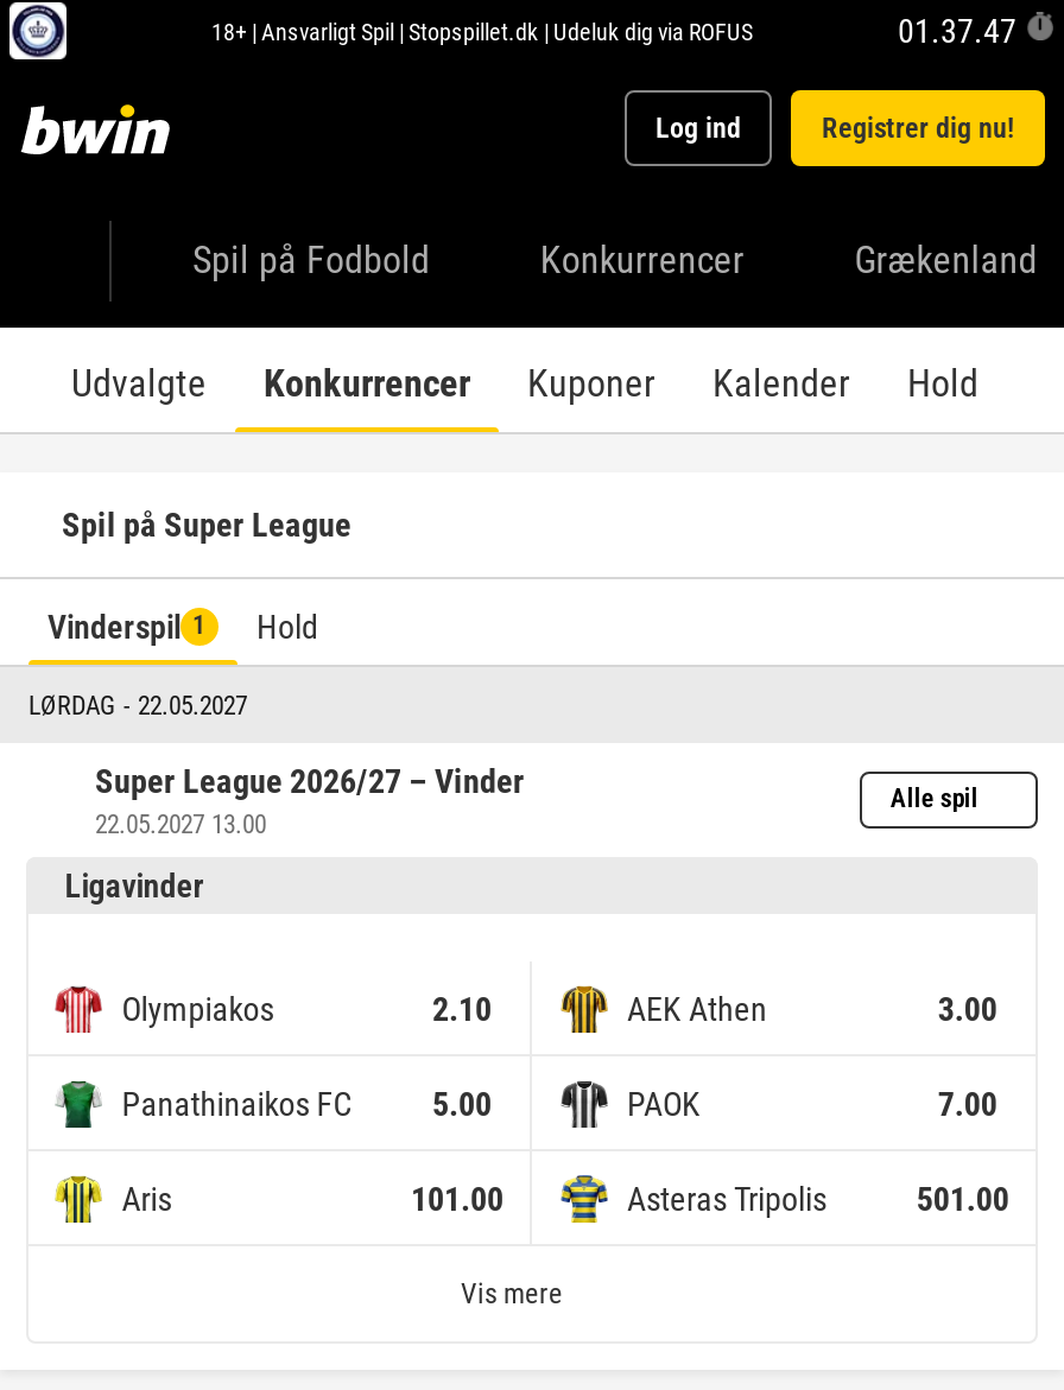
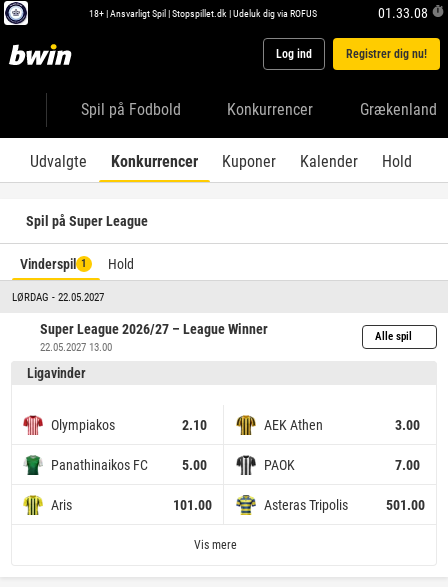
[898,11,1016,49] 01.37.47 -> [378,4,428,20] 01.33.08
[95,761,525,799] Super League 2026/27 – Vinder -> [40,320,268,336] Super League 2026/27 – League Winner

